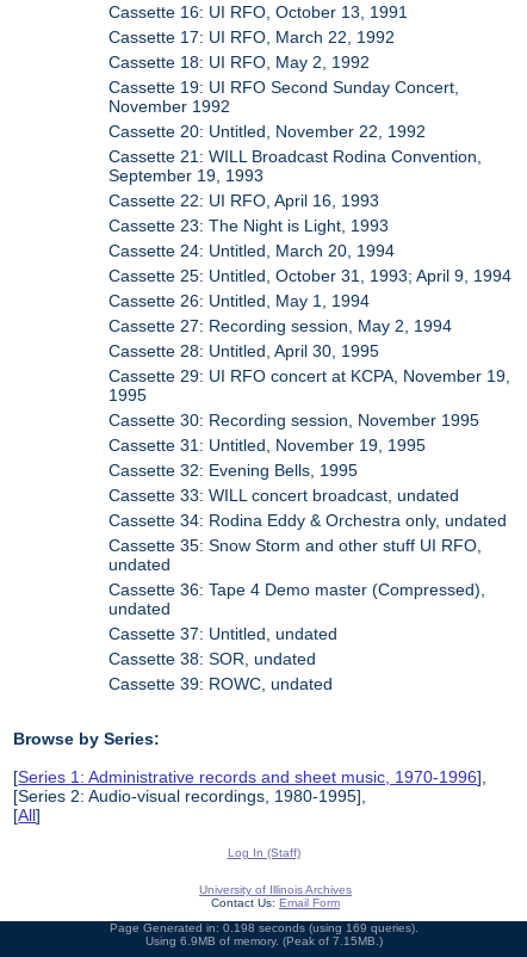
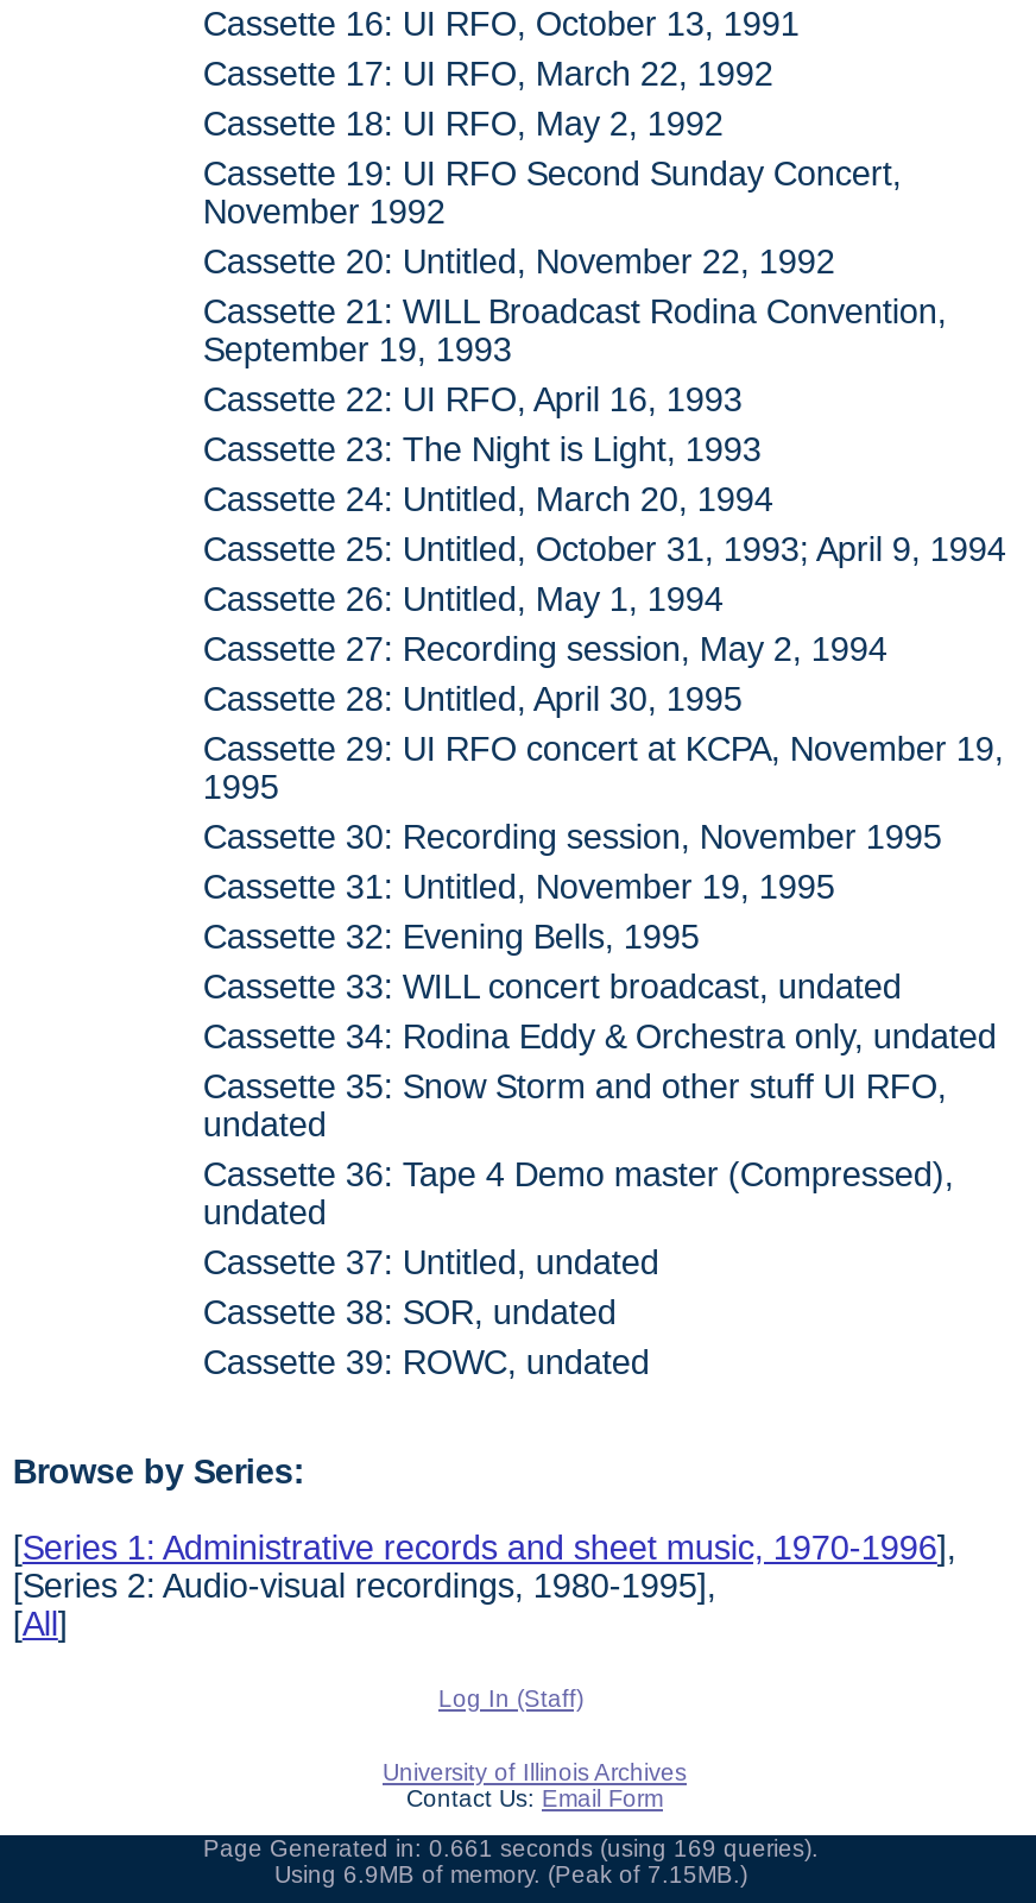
[109,921,418,934] Page Generated in: 0.198 seconds (using 169 queries). -> [203,1835,819,1861] Page Generated in: 0.661 seconds (using 169 queries).

